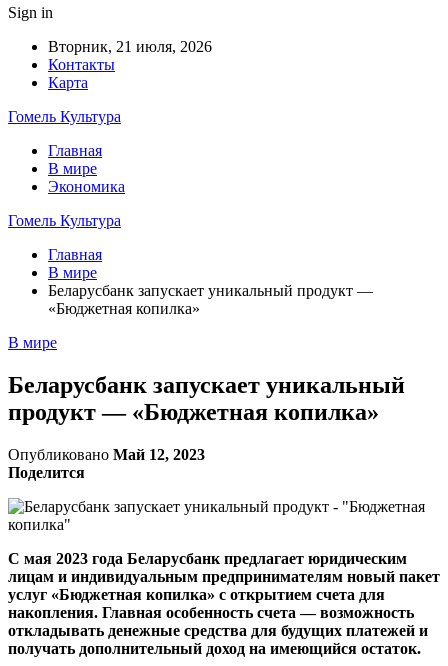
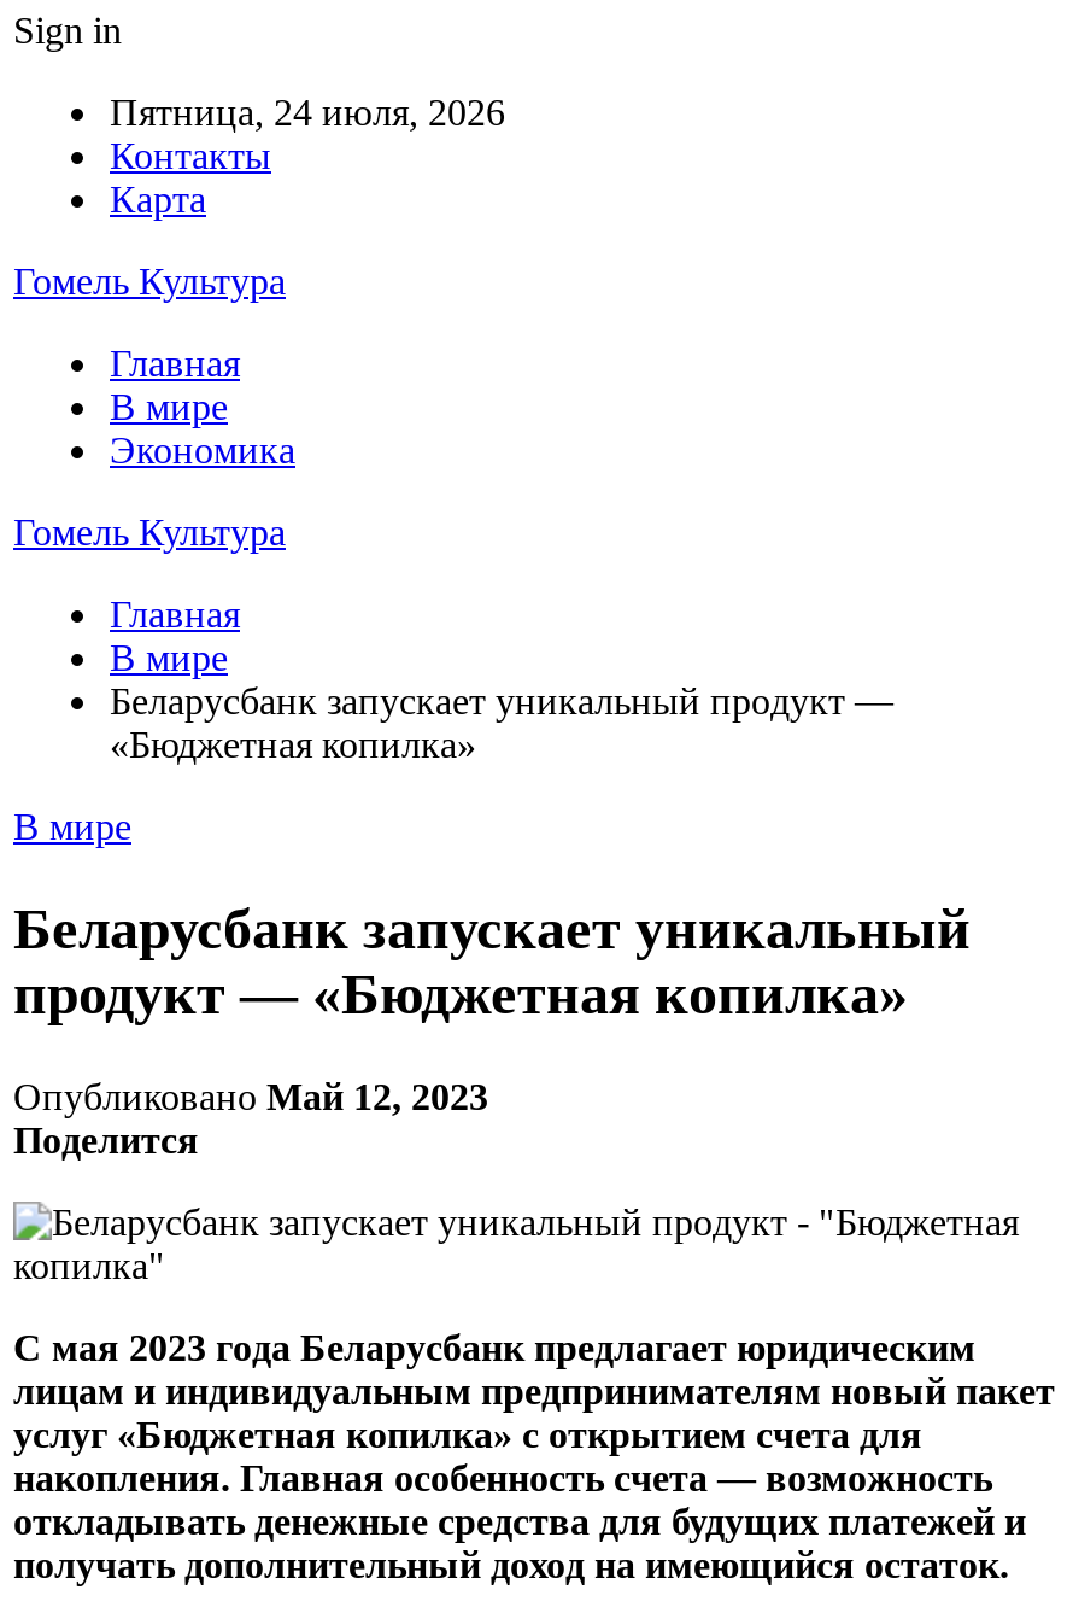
[48,38,212,55] Вторник, 21 июля, 2026 -> [110,92,505,133] Пятница, 24 июля, 2026

